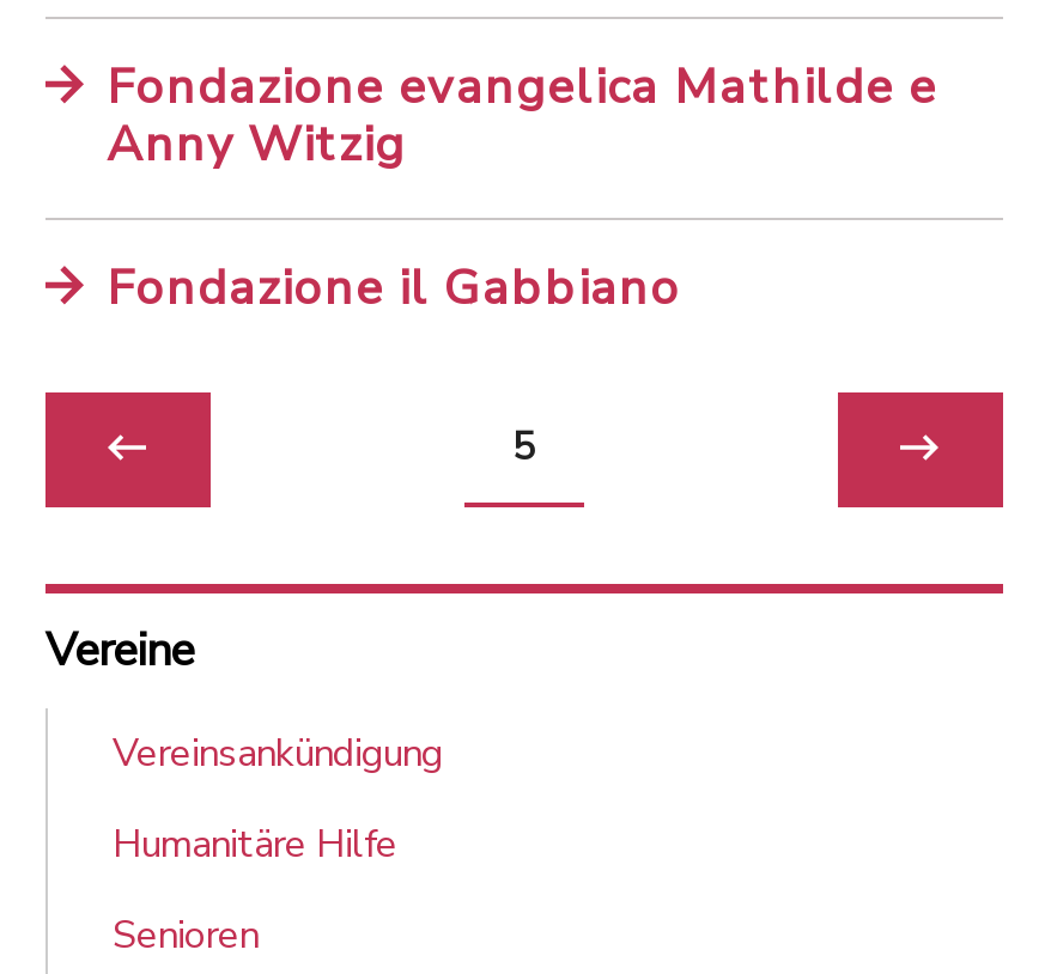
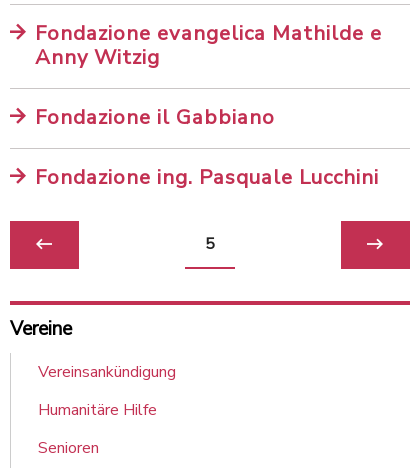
none -> [35,163,379,191] Fondazione ing. Pasquale Lucchini

